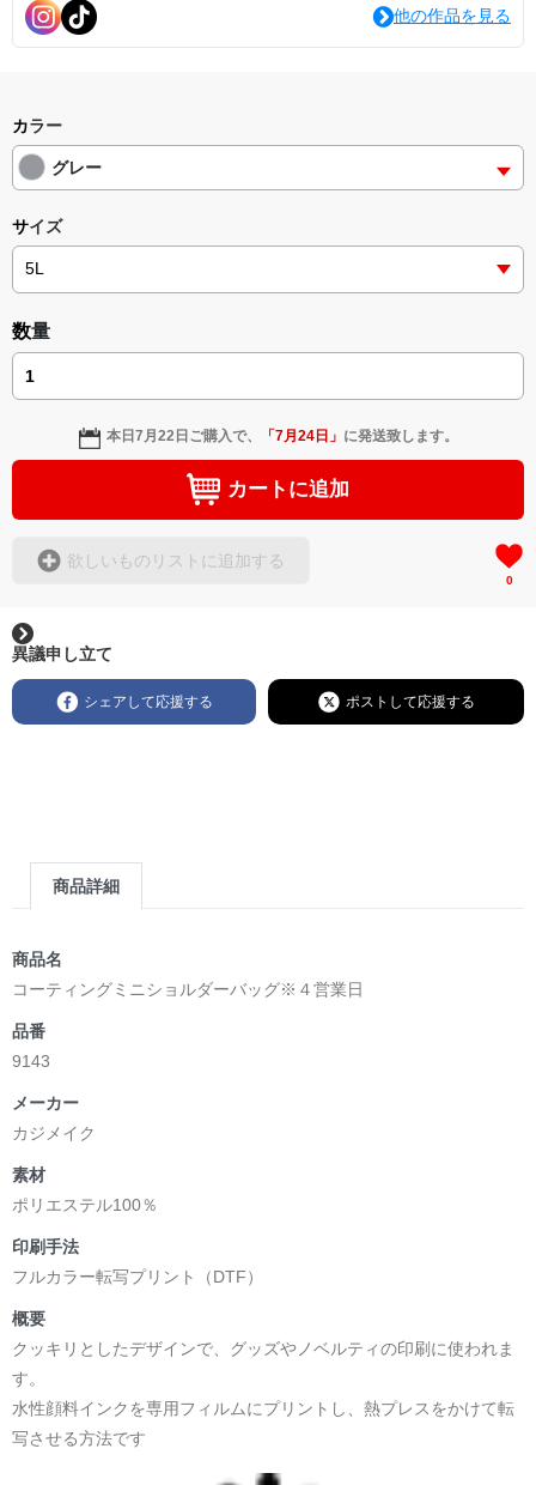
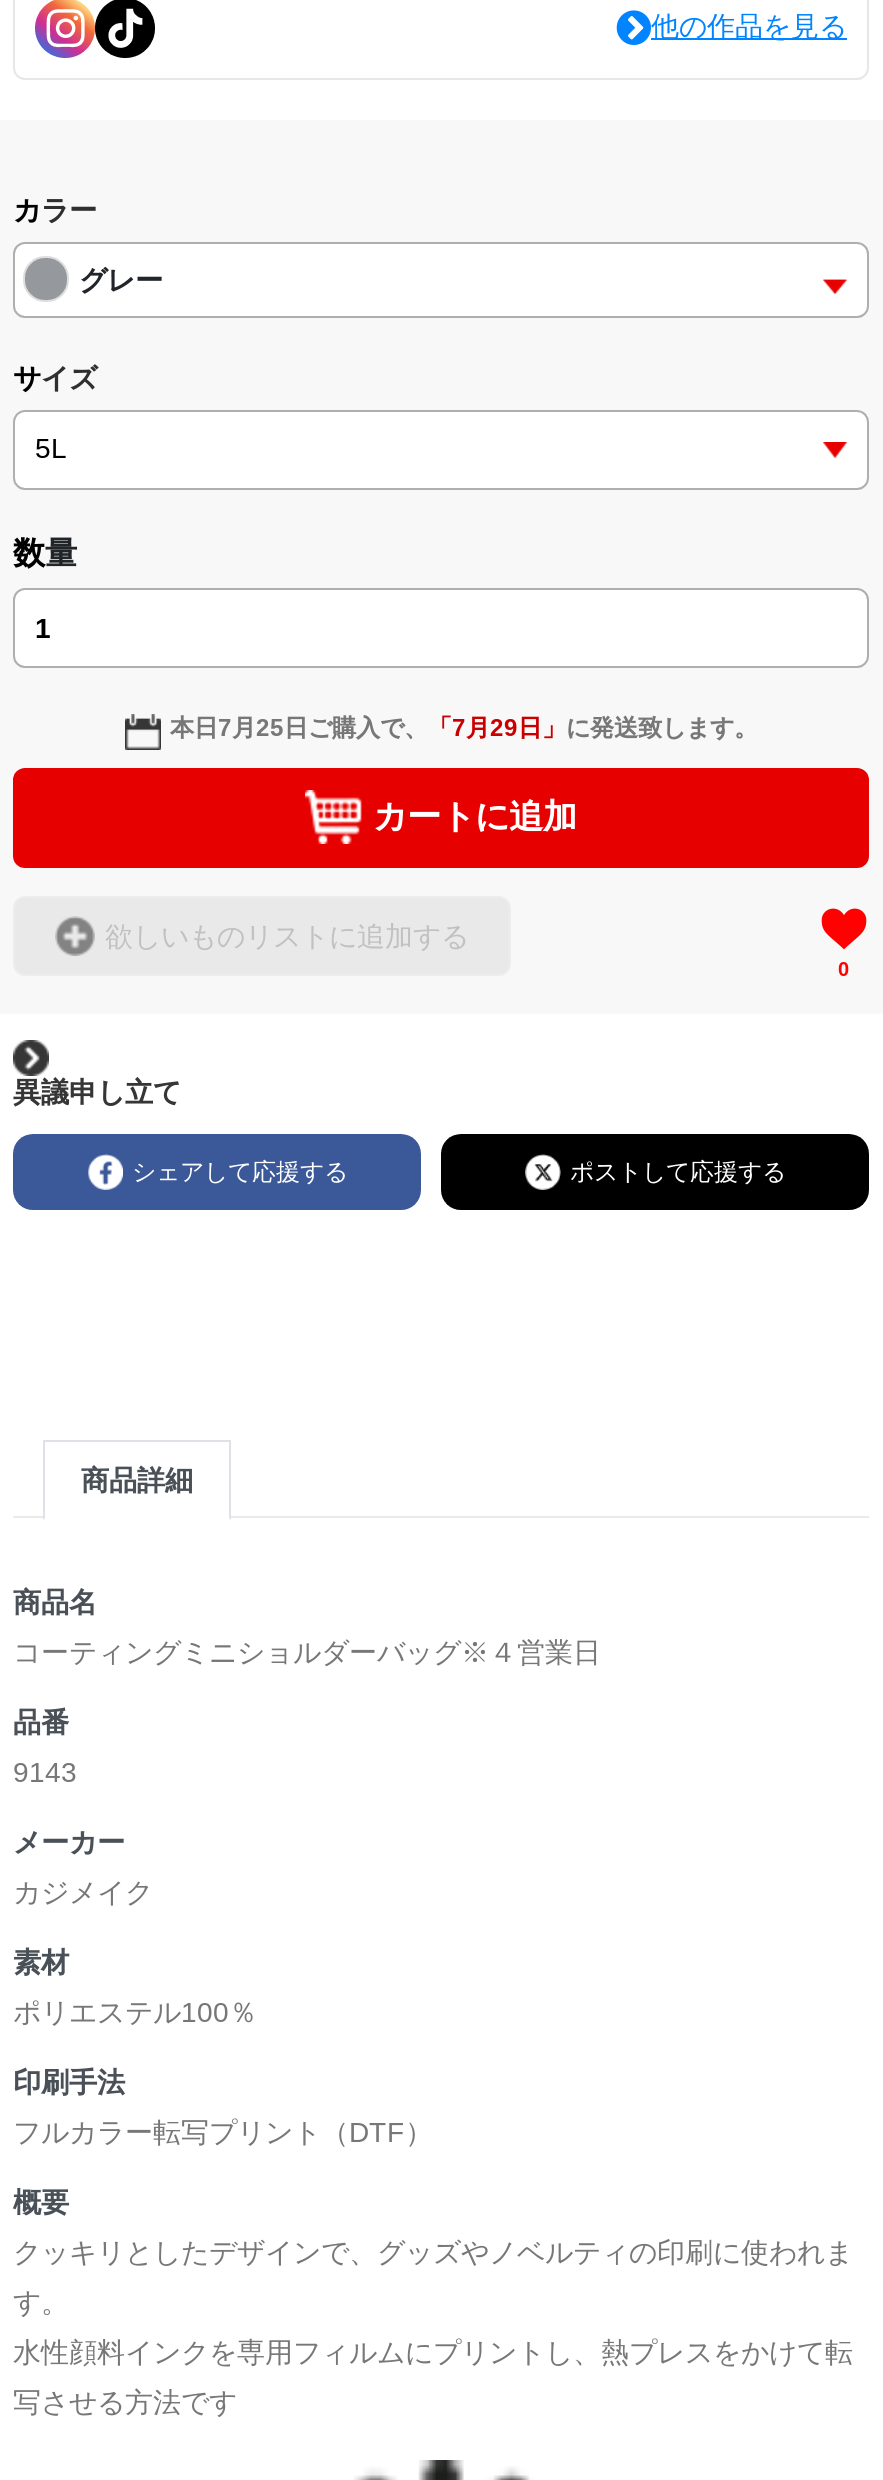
[106,427,458,444] 本日7月22日ご購入で、「7月24日」に発送致します。 -> [170,713,758,741] 本日7月25日ご購入で、「7月29日」に発送致します。

